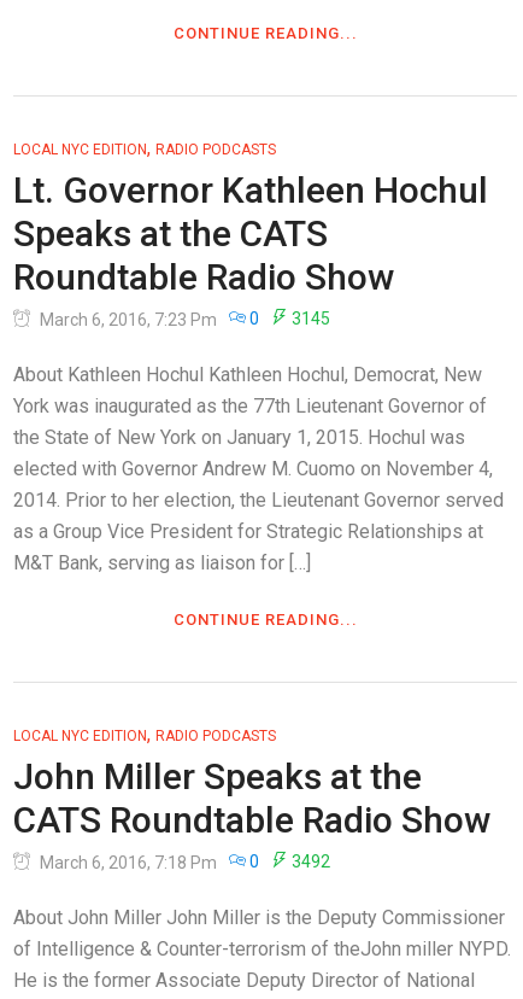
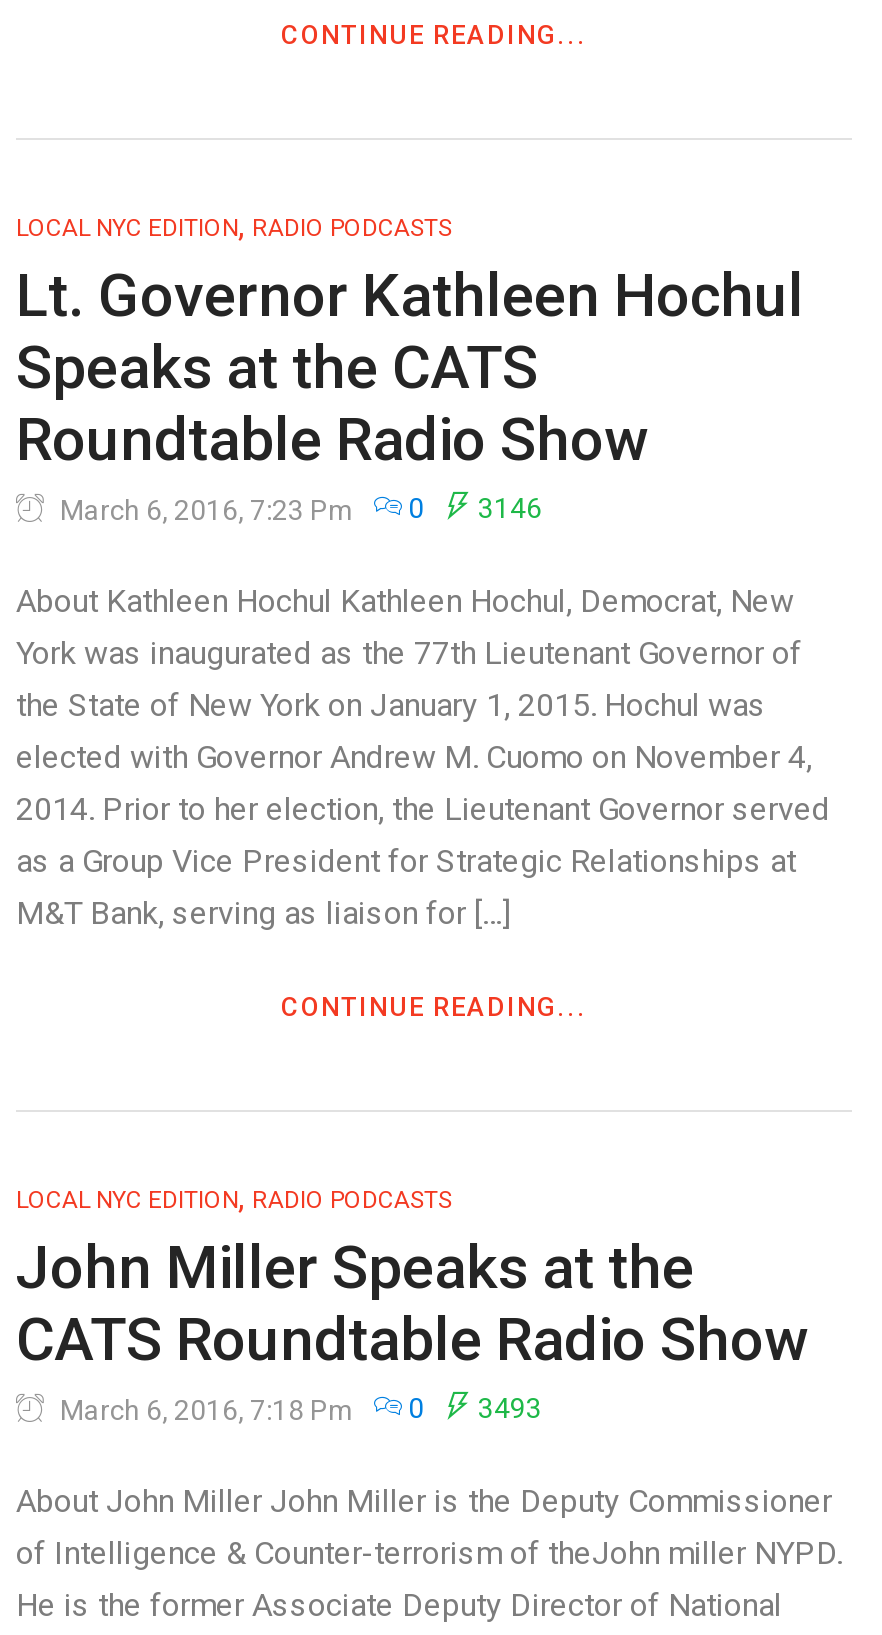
[36,309,330,330] March 6, 2016, 7:23 Pm 0 3145 -> [54,492,542,526] March 6, 2016, 7:23 Pm 0 3146
[36,852,330,873] March 6, 2016, 7:18 Pm 0 3492 -> [54,1392,542,1426] March 6, 2016, 7:18 Pm 0 3493

